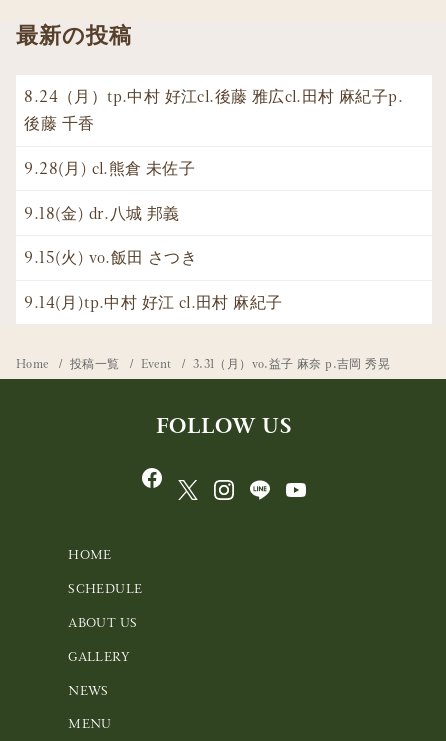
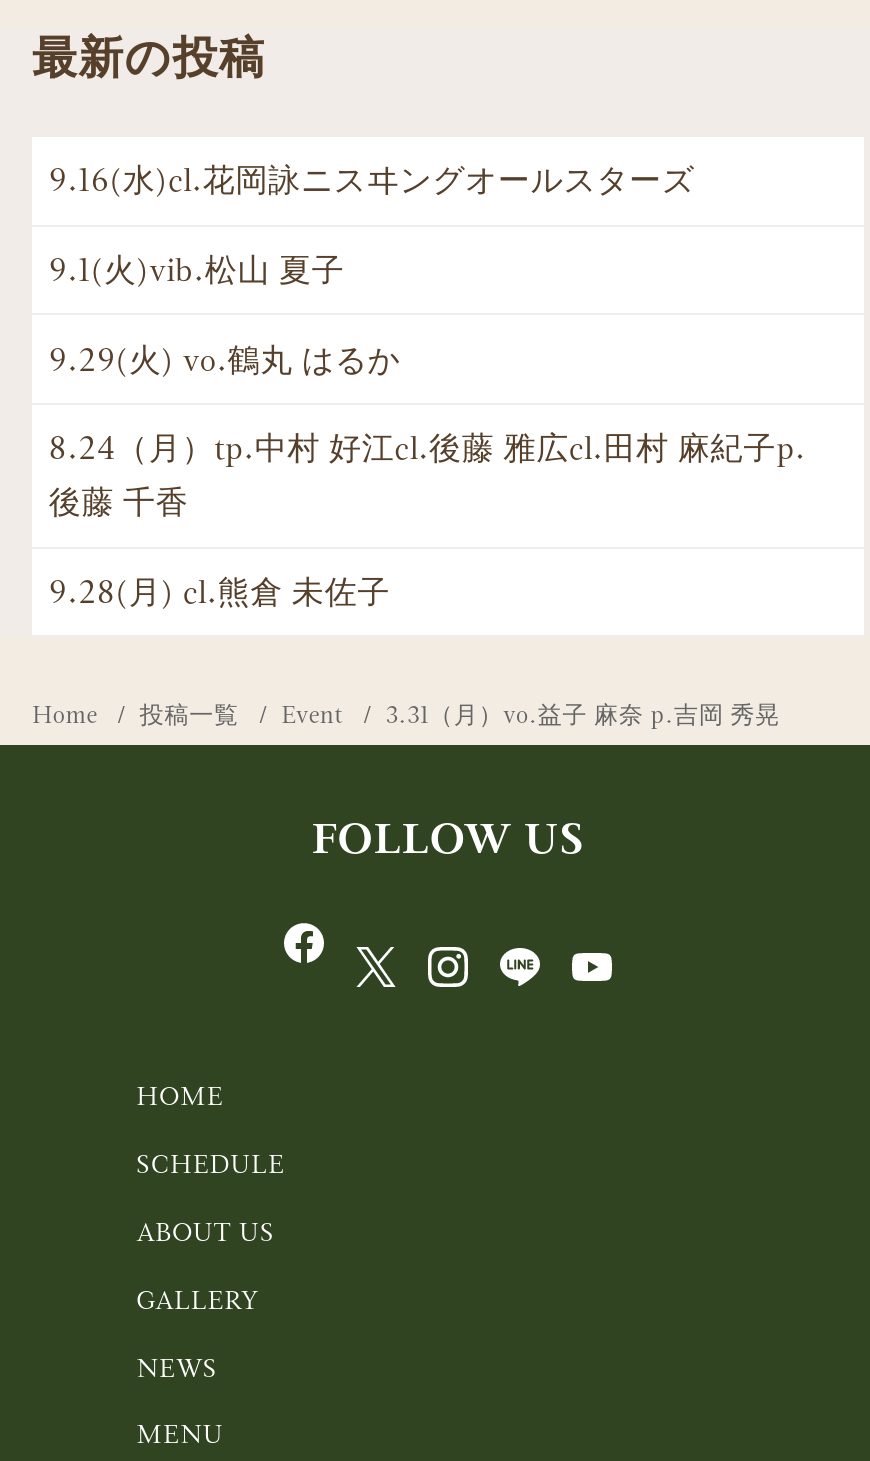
none -> [49,160,695,380] 9.16(水)cl.花岡詠ニスヰングオールスターズ | 9.1(火)vib.松山 夏子 | 9.29(火) vo.鶴丸 はるか
moved [24,86,403,179] -> [49,428,806,613]: 8.24（月）tp.中村 好江cl.後藤 雅広cl.田村 麻紀子p. | 後藤 千香 | 9.28(月) cl.熊倉 未佐子
[24,203,282,313] 9.18(金) dr.八城 邦義 | 9.15(火) vo.飯田 さつき | 9.14(月)tp.中村 好江 cl.田村 麻紀子 -> none

